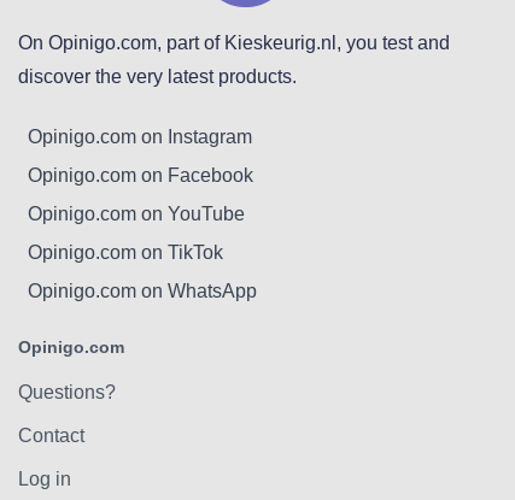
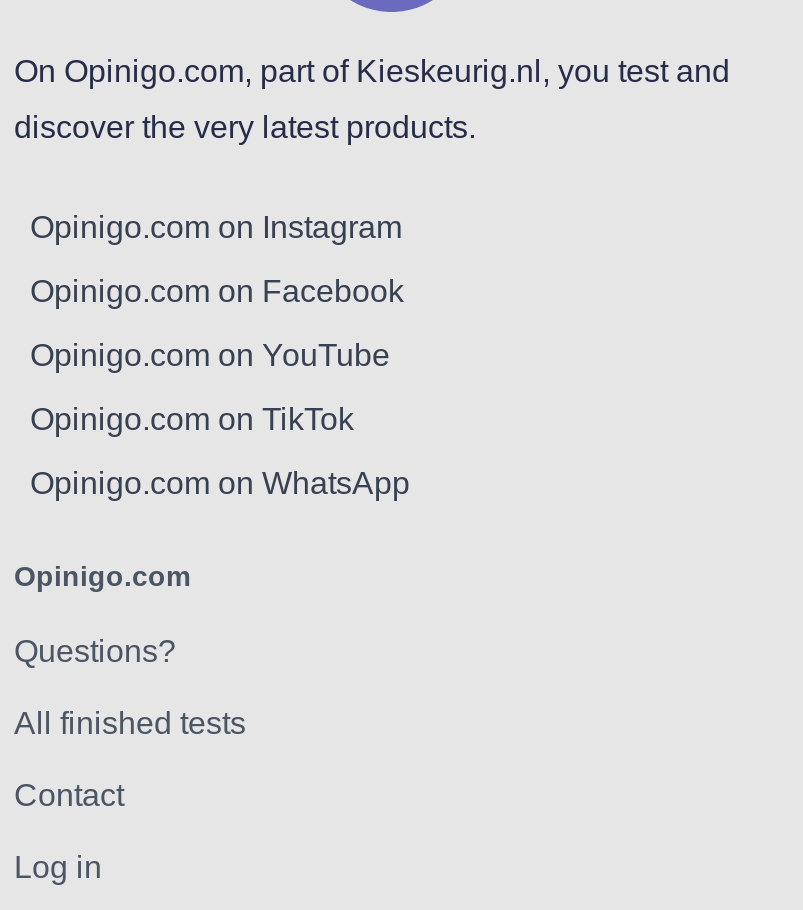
none -> [14,706,246,740] All finished tests

